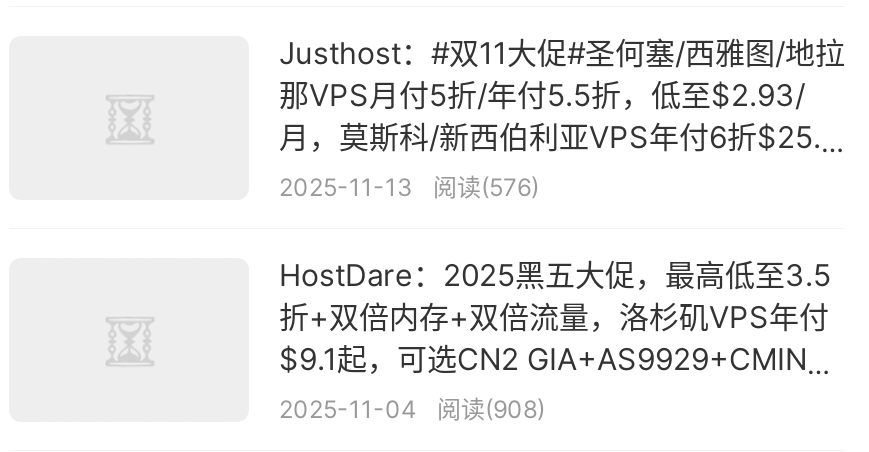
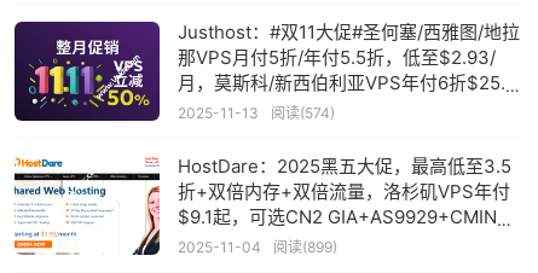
none -> [13,21,161,122] [image]
[433,172,539,202] 阅读(576) -> [271,104,335,122] 阅读(574)
none -> [13,157,161,256] [image]
[437,394,545,424] 阅读(908) -> [273,238,337,256] 阅读(899)

